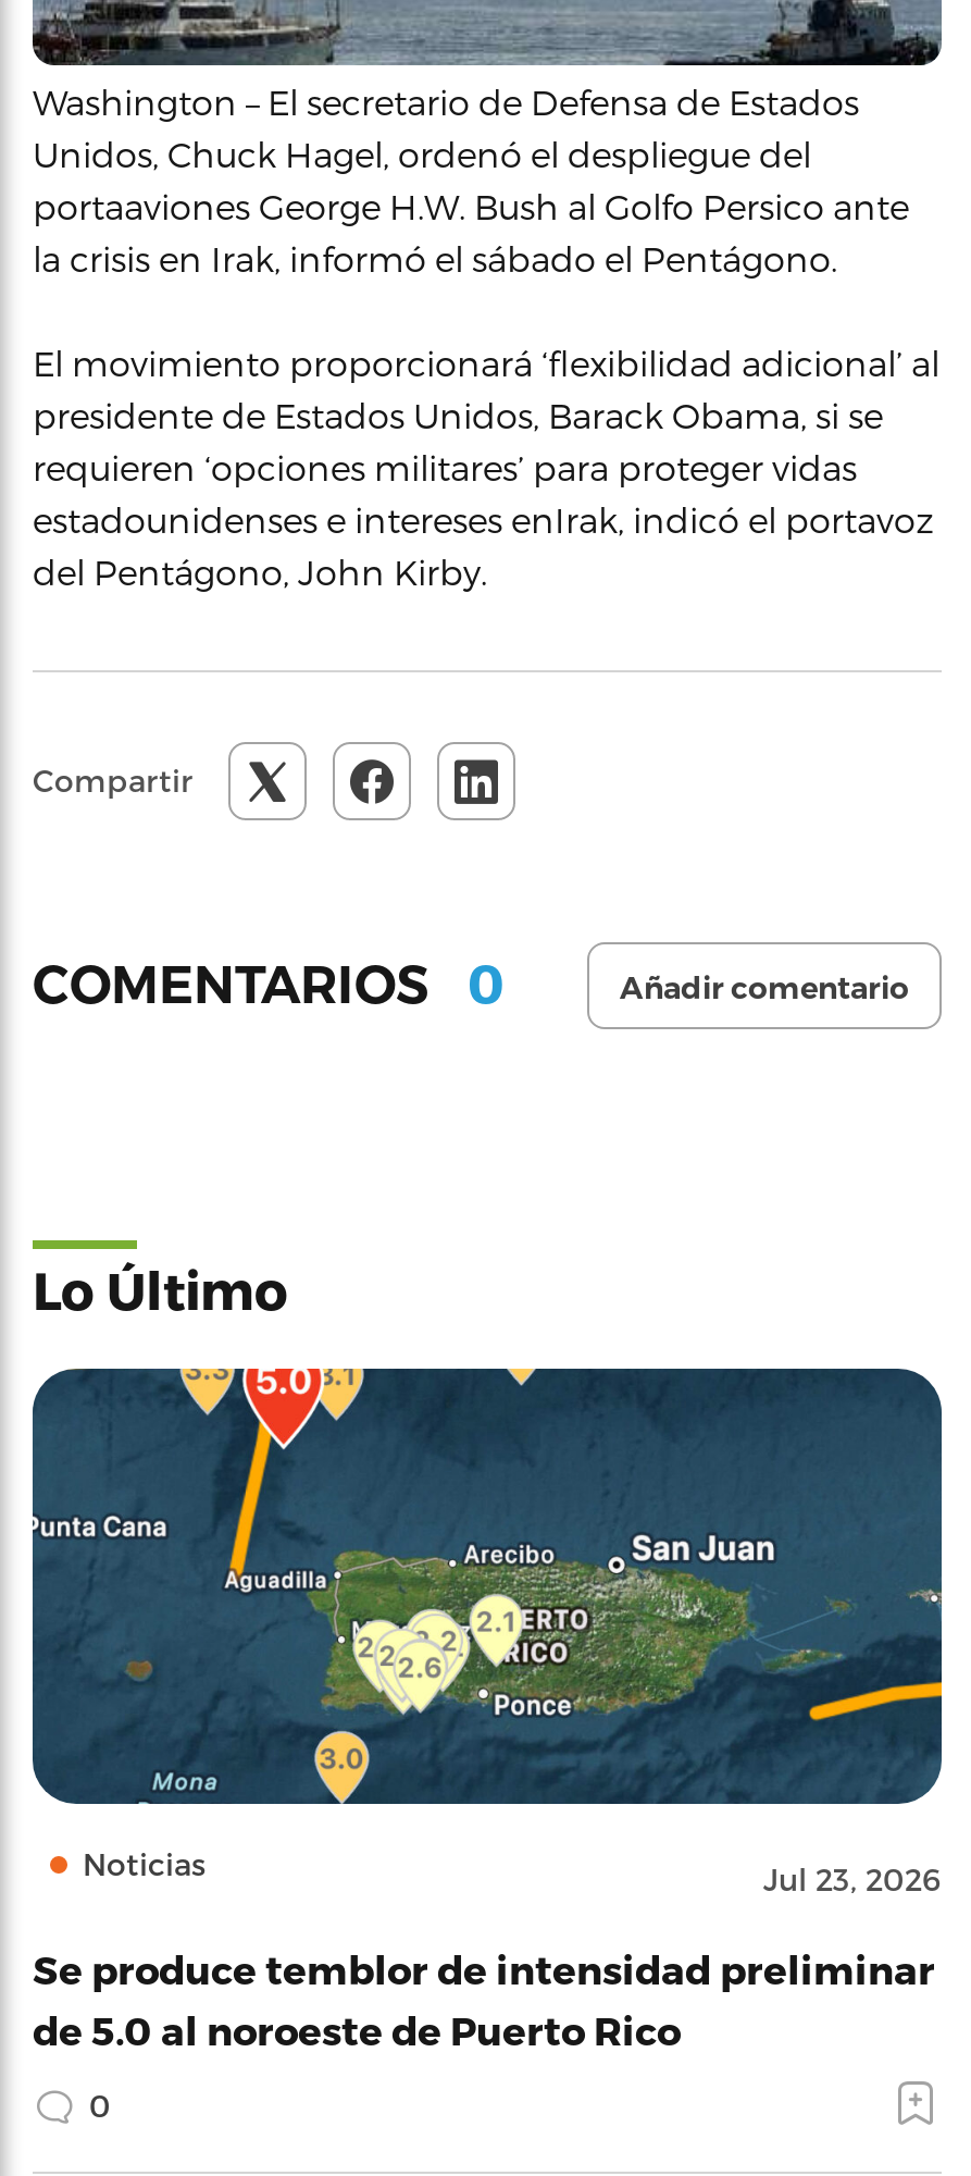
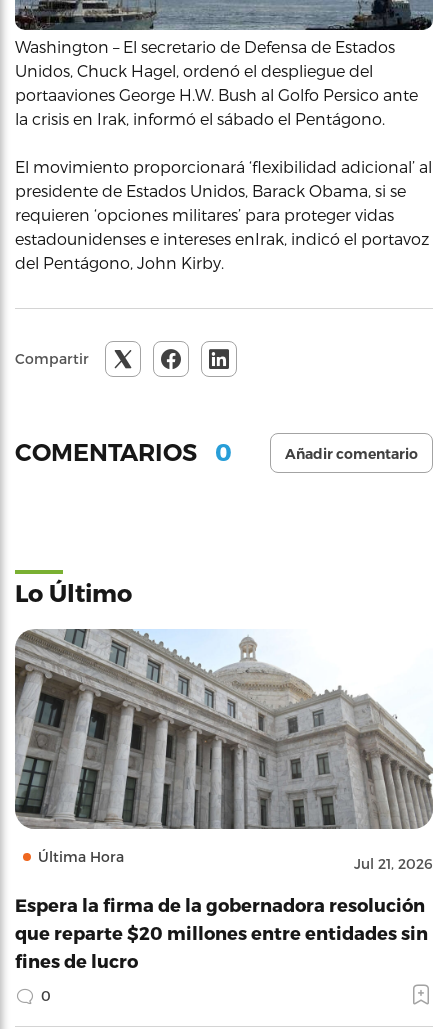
[30,1367,944,1897] [image] | Noticias | Jul 23, 2026 -> [14,628,434,872] [image] | Última Hora | Jul 21, 2026
[33,1945,935,2051] Se produce temblor de intensidad preliminar | de 5.0 al noroeste de Puerto Rico -> [15,894,428,971] Espera la firma de la gobernadora resolución | que reparte $20 millones entre entidades sin | fines de lucro

